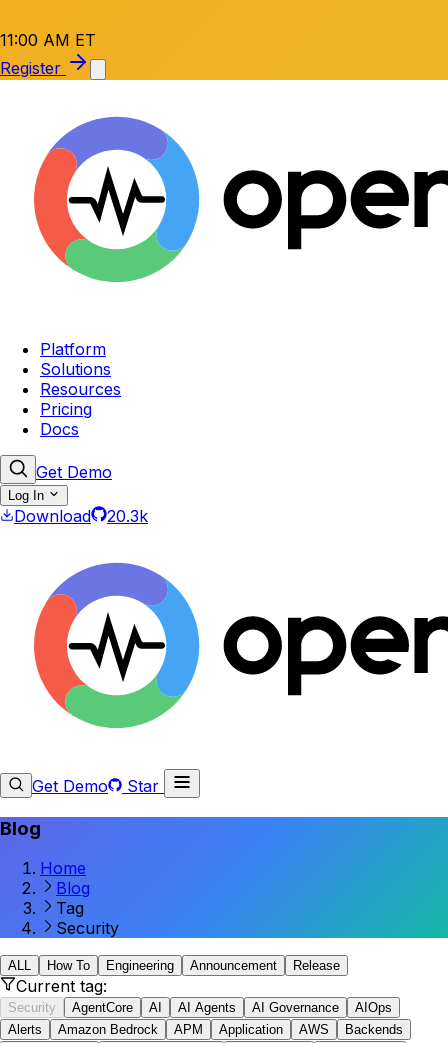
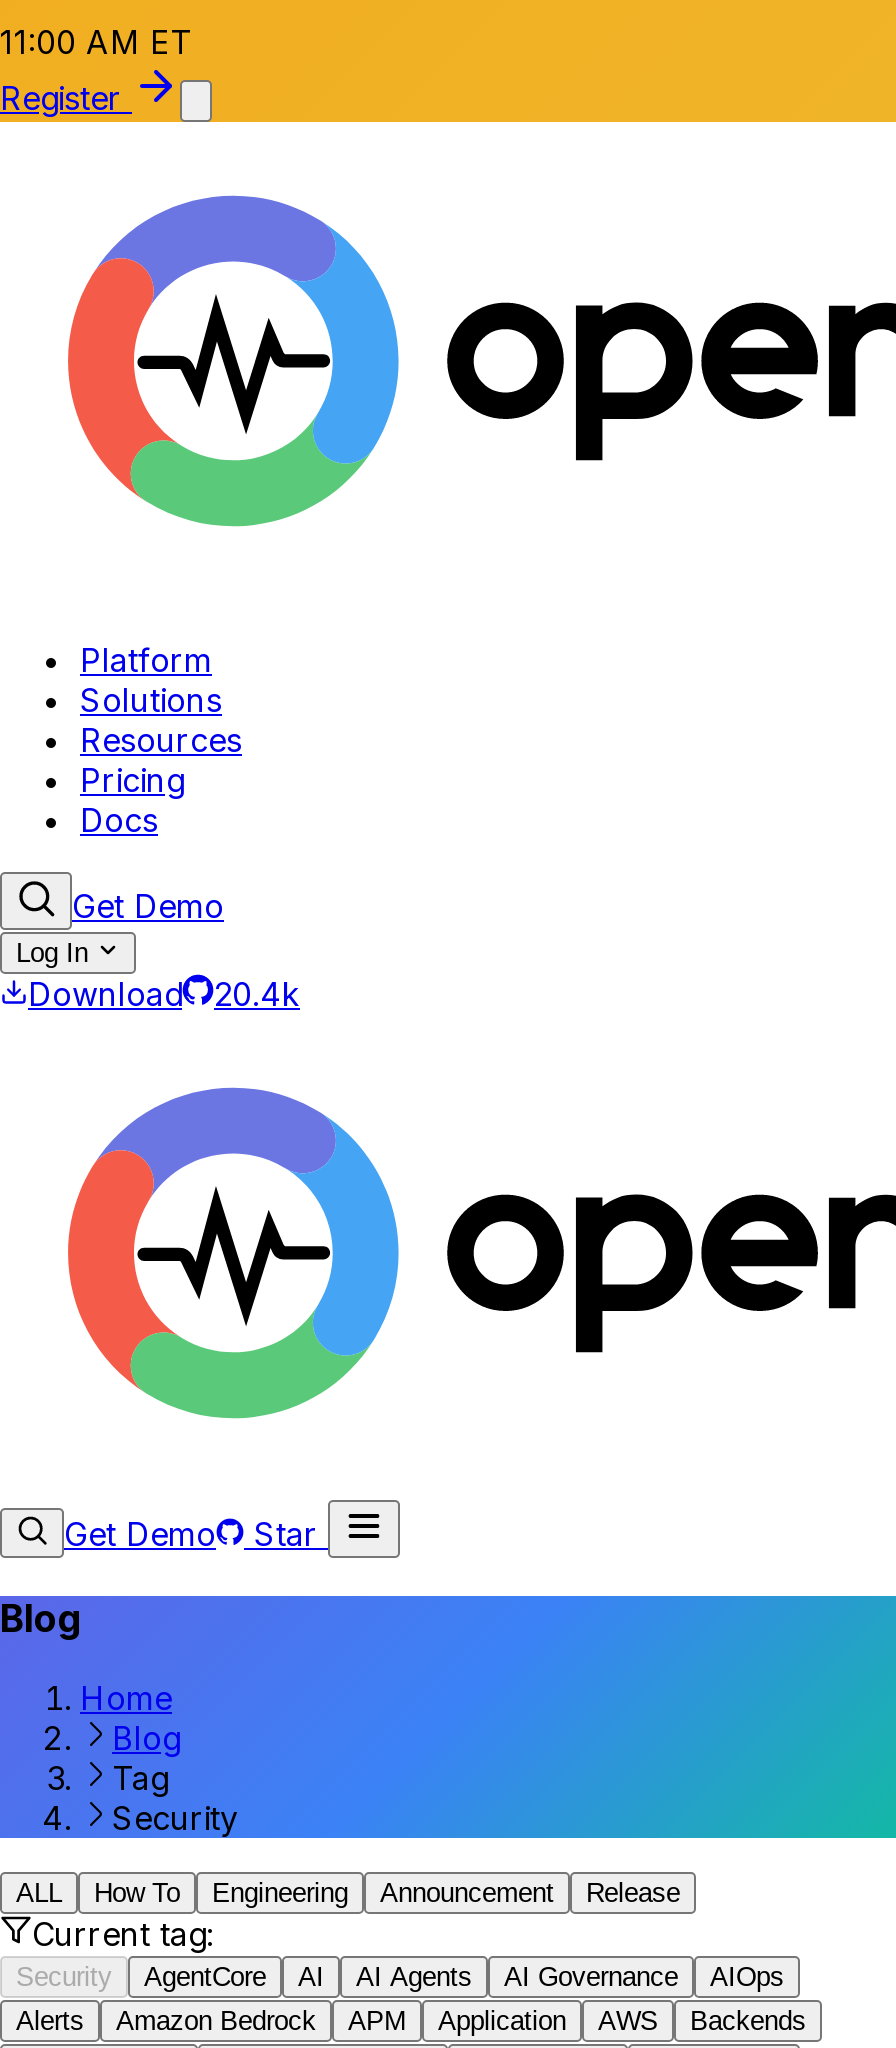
[14,506,148,526] Download 20.3k -> [28,974,300,1014] Download 20.4k

